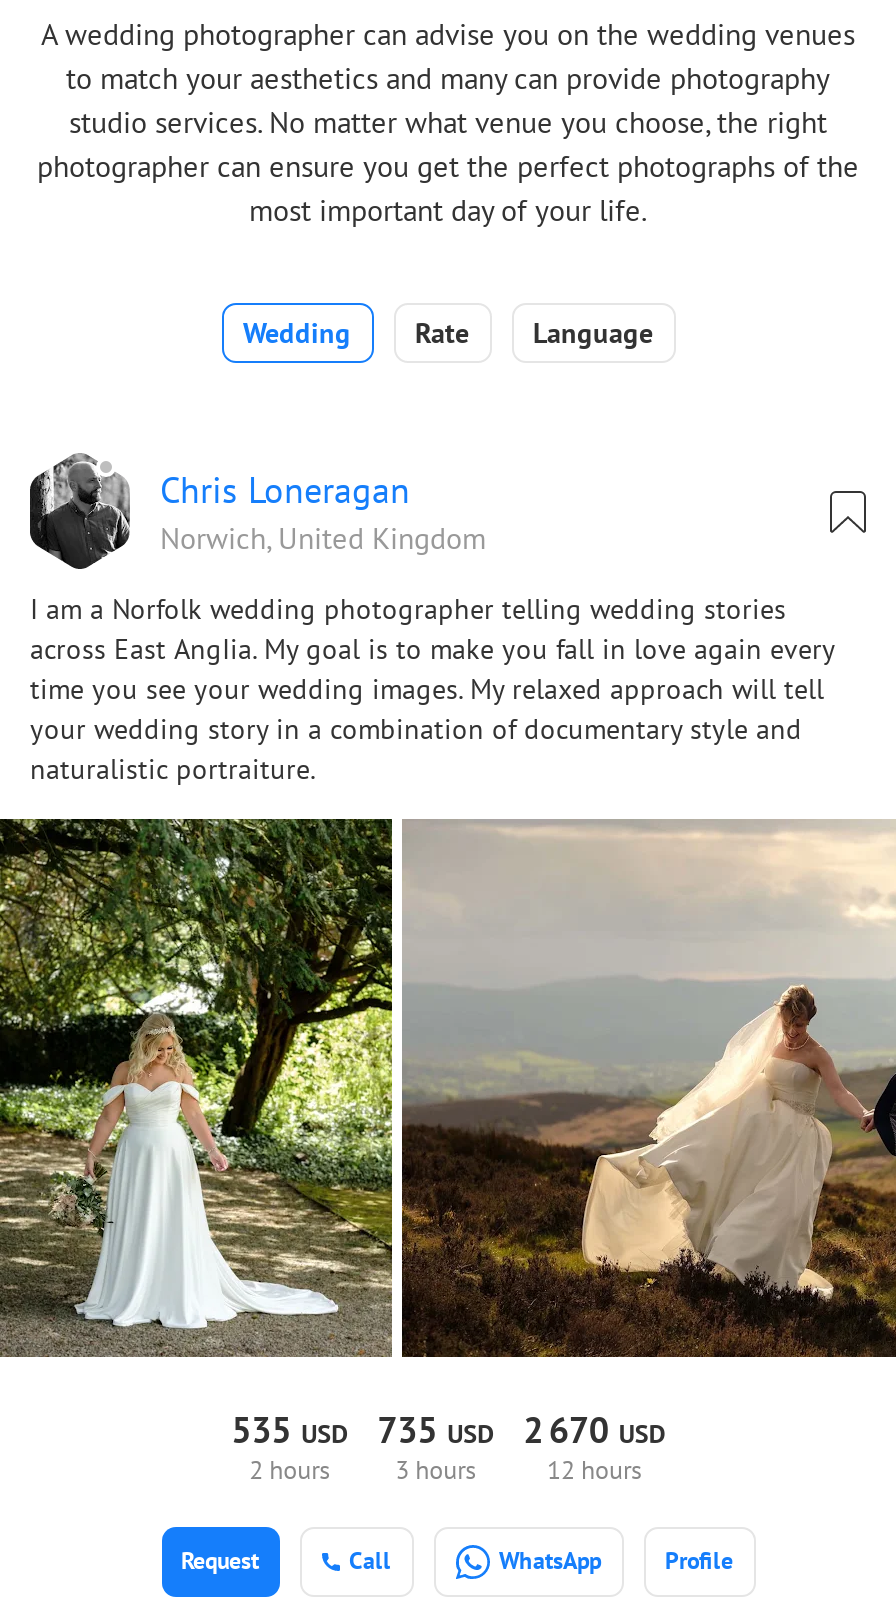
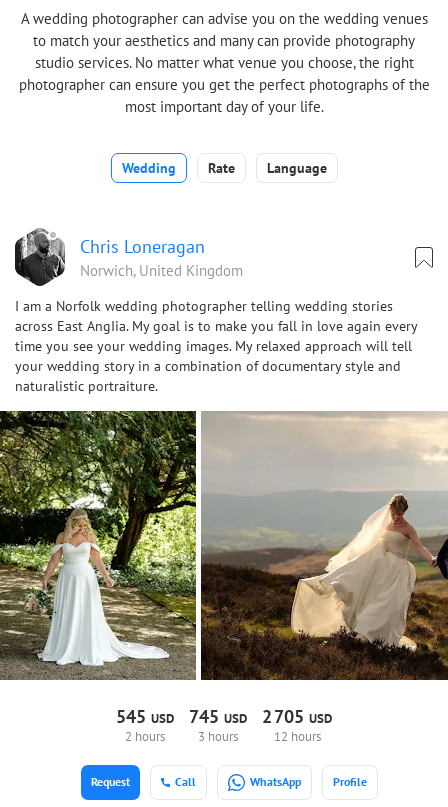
[231,1407,347,1453] 535 USD -> [116,705,174,728] 545 USD
[377,1407,493,1453] 735 USD -> [189,705,247,728] 745 USD
[523,1407,665,1453] 2 670 USD -> [262,705,332,728] 2 705 USD

